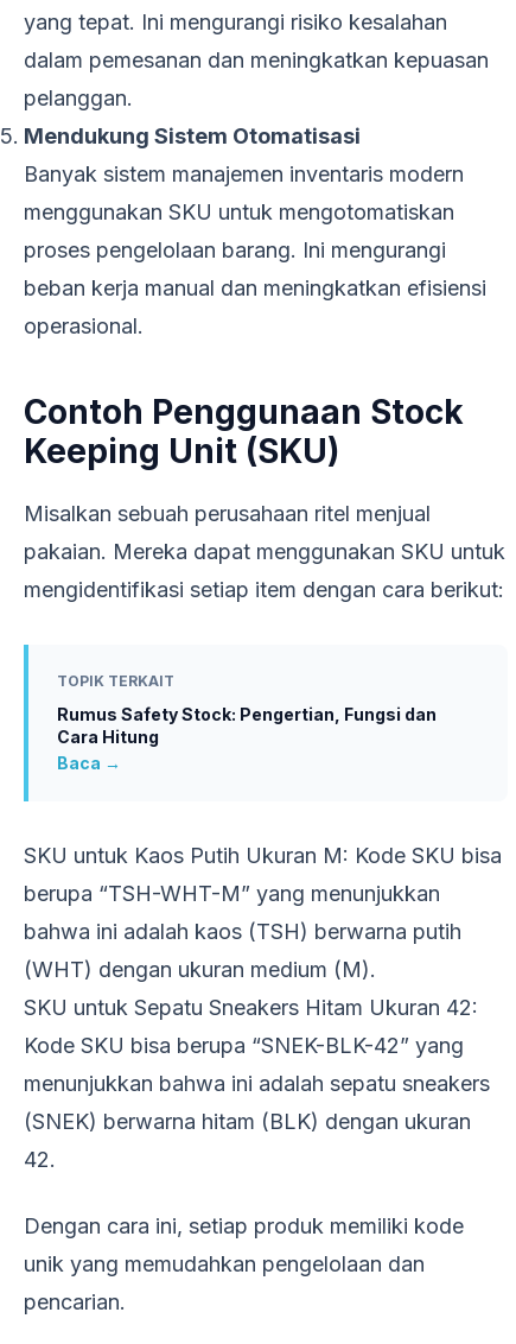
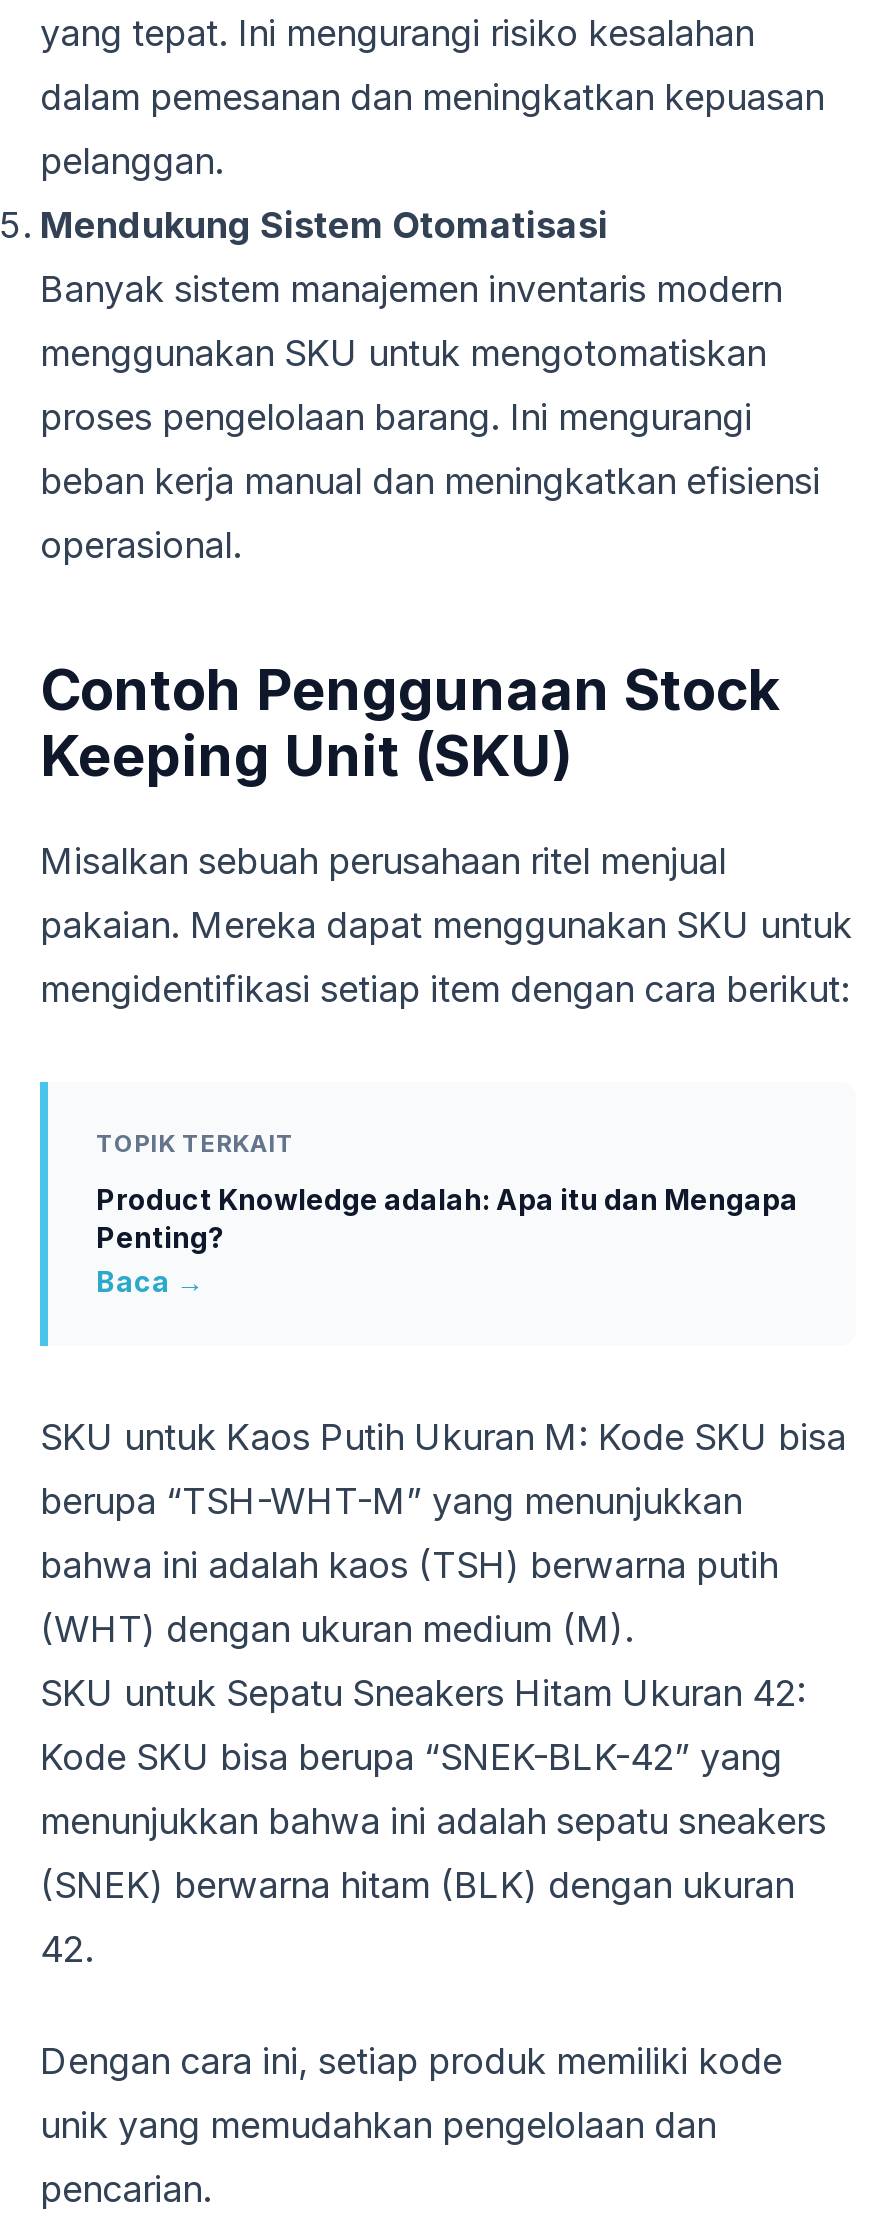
[57,704,437,746] Rumus Safety Stock: Pengertian, Fungsi dan | Cara Hitung -> [96,1182,798,1254] Product Knowledge adalah: Apa itu dan Mengapa | Penting?

